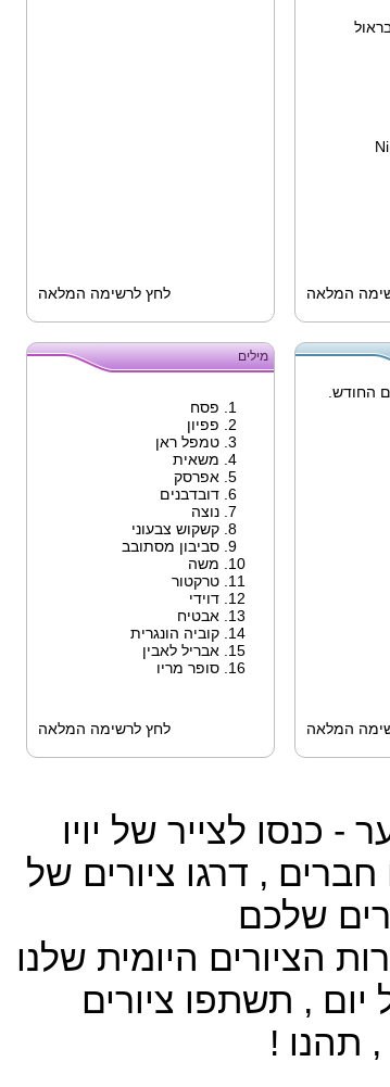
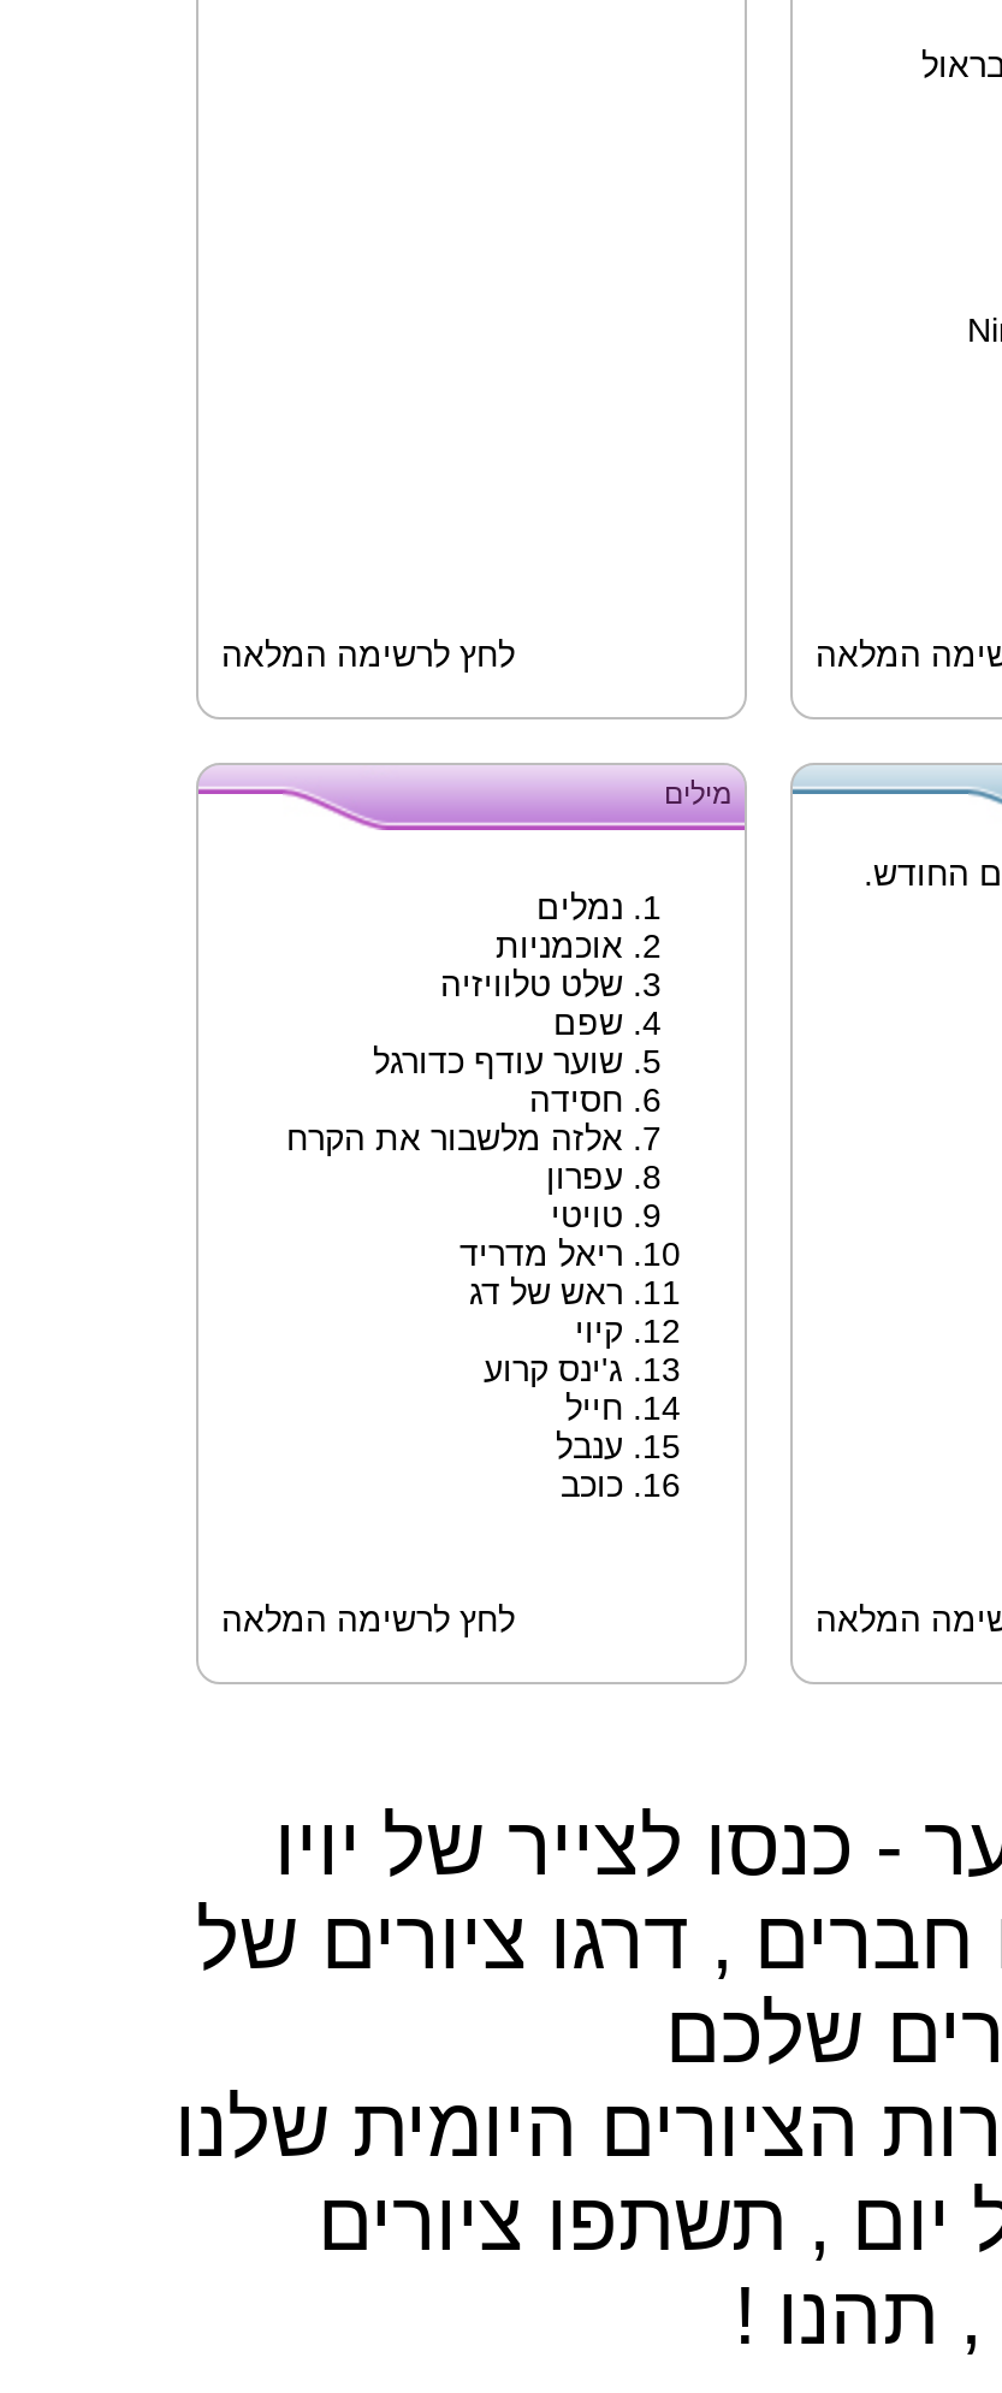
[121,398,219,676] פסח | פפיון | טמפל ראן | משאית | אפרסק | דובדבנים | נוצה | קשקוש צבעוני | סביבון מסתובב | משה | טרקטור | דוידי | אבטיח | קוביה הונגרית | אבריל לאבין | סופר מריו -> [286,887,623,1503] נמלים | אוכמניות | שלט טלוויזיה | שפם | שוער עודף כדורגל | חסידה | אלזה מלשבור את הקרח | עפרון | טויטי | ריאל מדריד | ראש של דג | קיוי | ג'ינס קרוע | חייל | ענבל | כוכב

